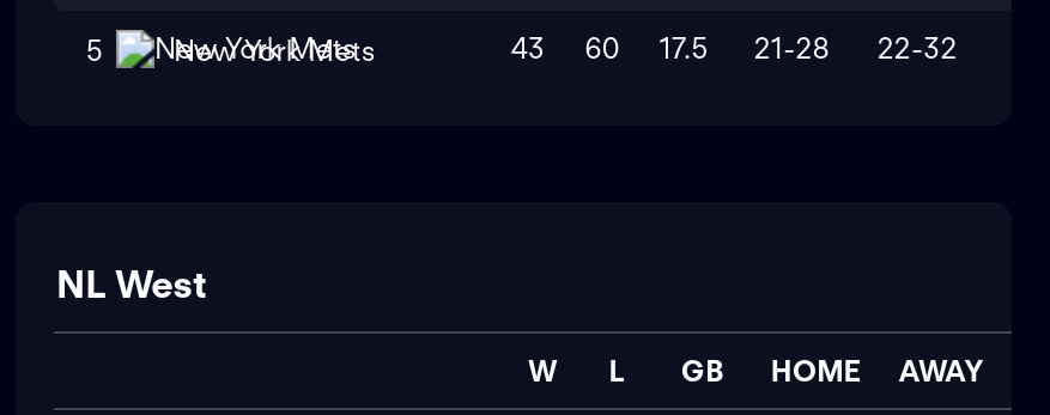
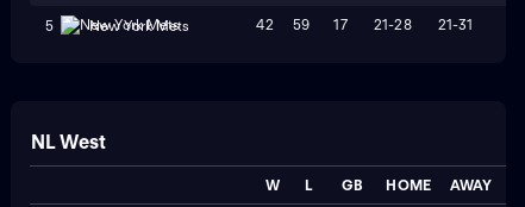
[511,30,545,66] 43 -> [256,16,273,33] 42
[585,30,621,66] 60 -> [293,16,310,33] 59
[659,30,709,66] 17.5 -> [334,16,347,33] 17
[877,30,958,66] 22-32 -> [438,16,473,33] 21-31

